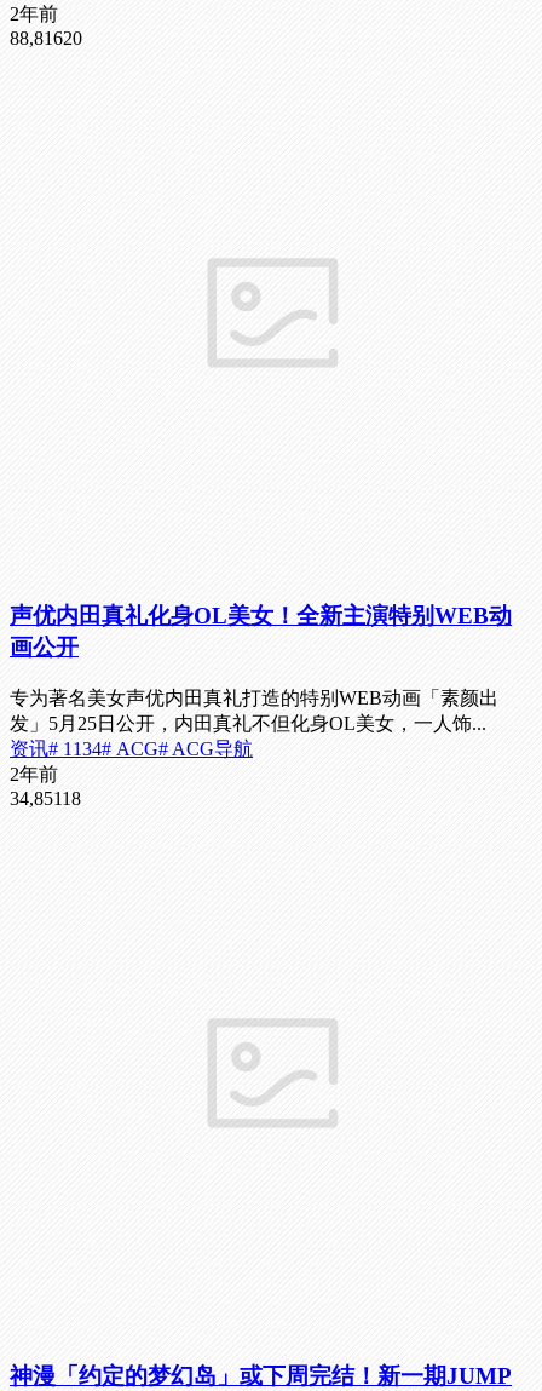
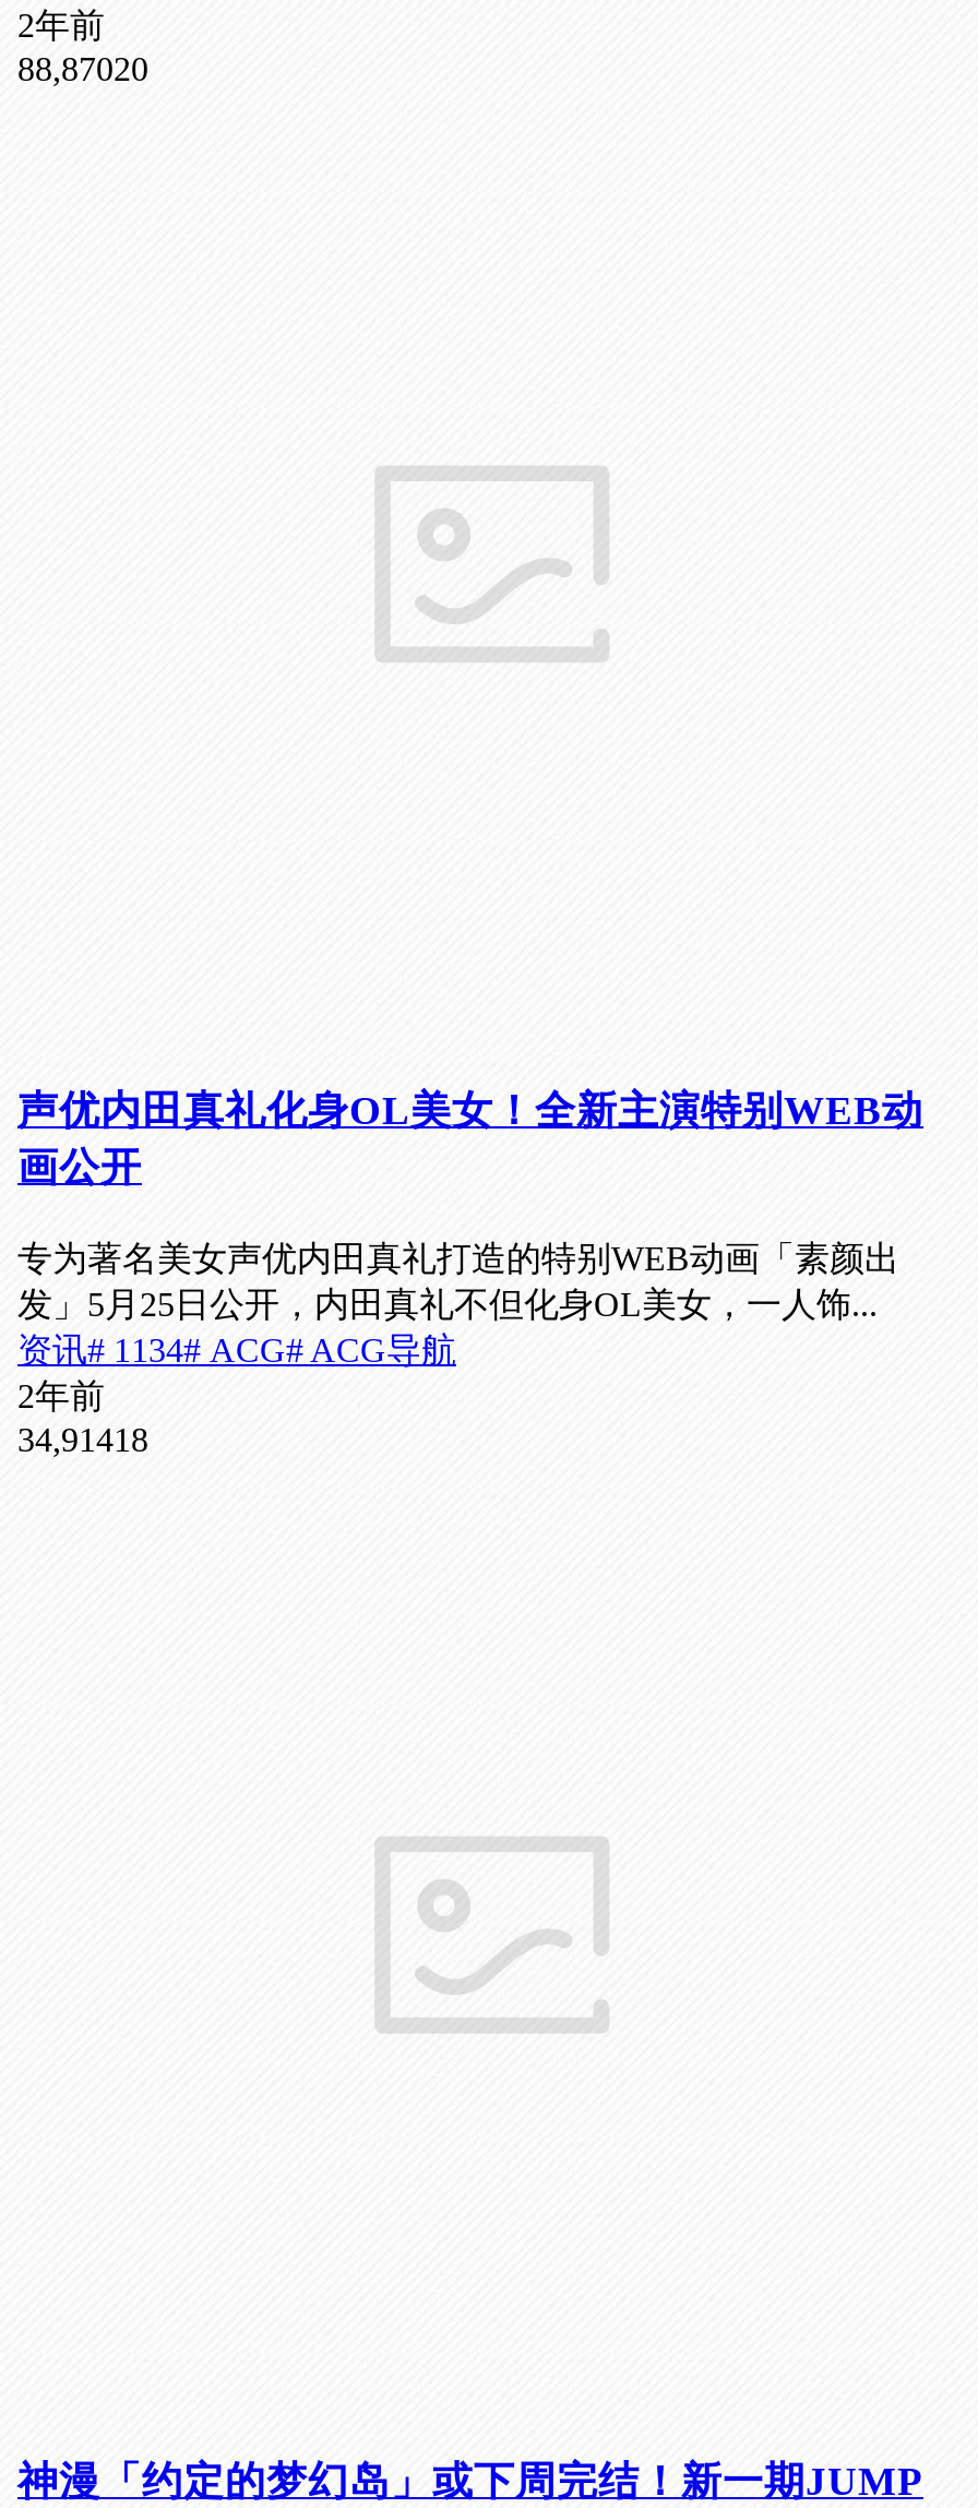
[10,28,82,49] 88,81620 -> [17,51,148,88] 88,87020
[10,788,81,808] 34,85118 -> [17,1421,148,1458] 34,91418

